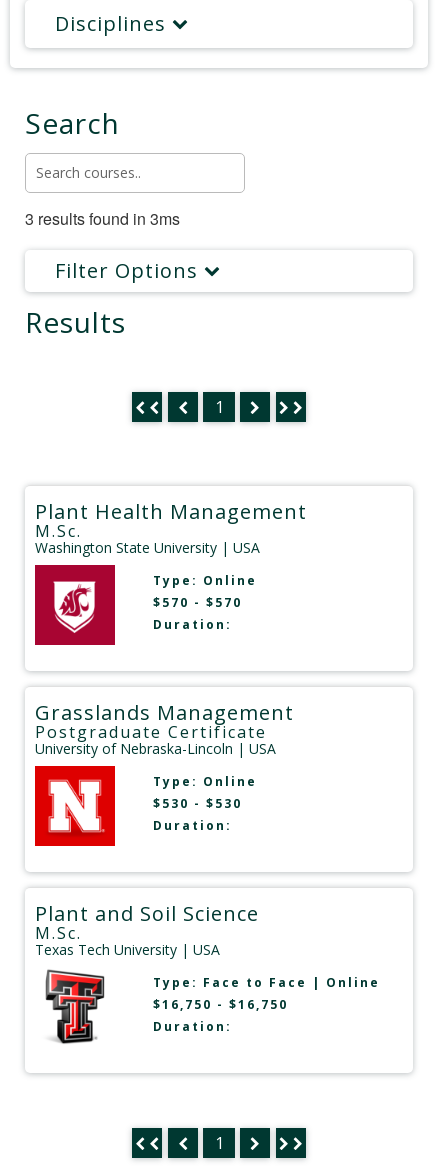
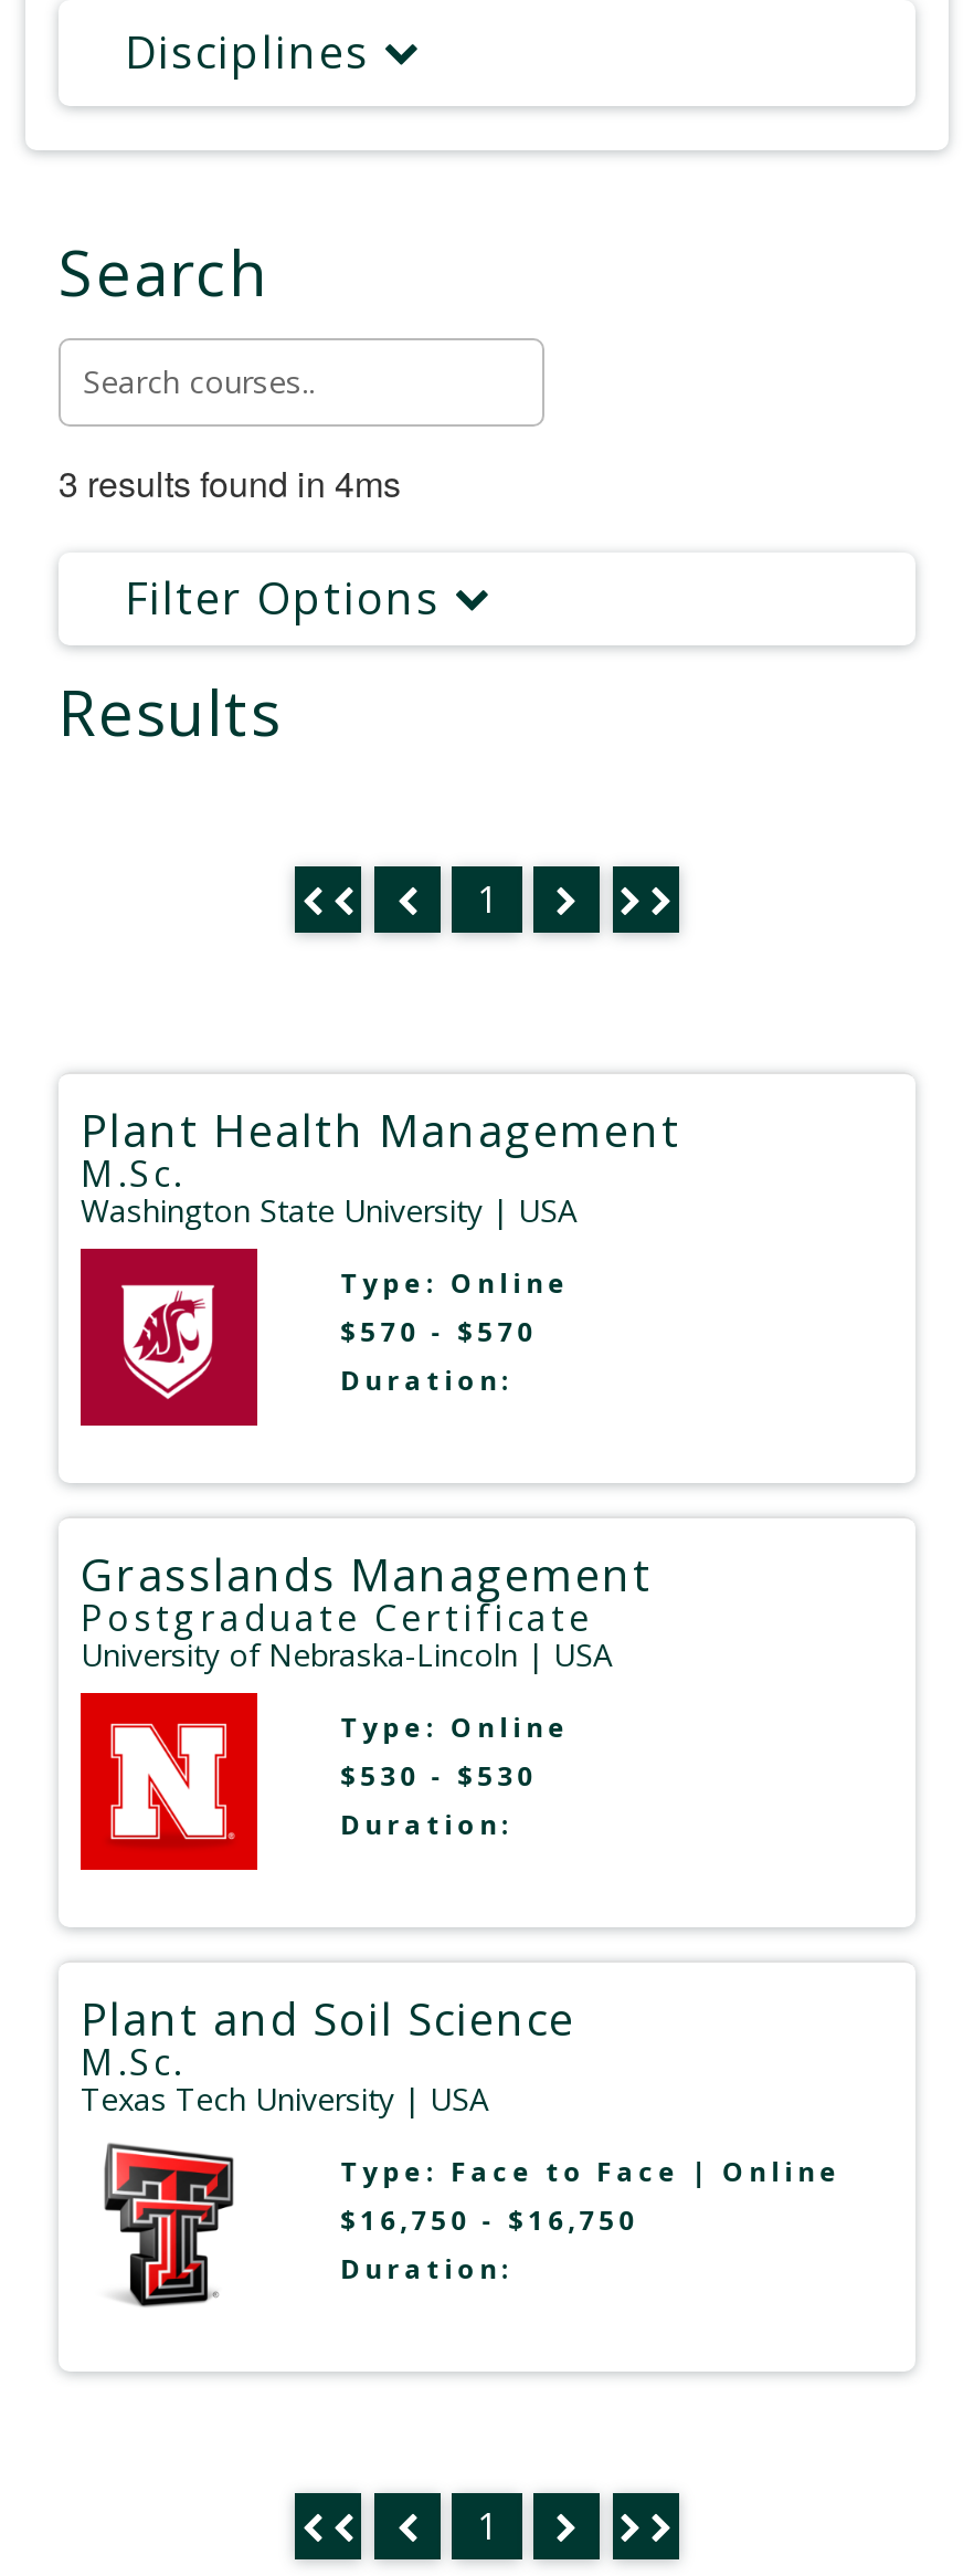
[25,207,180,230] 3 results found in 3ms -> [59,457,401,508] 3 results found in 4ms

